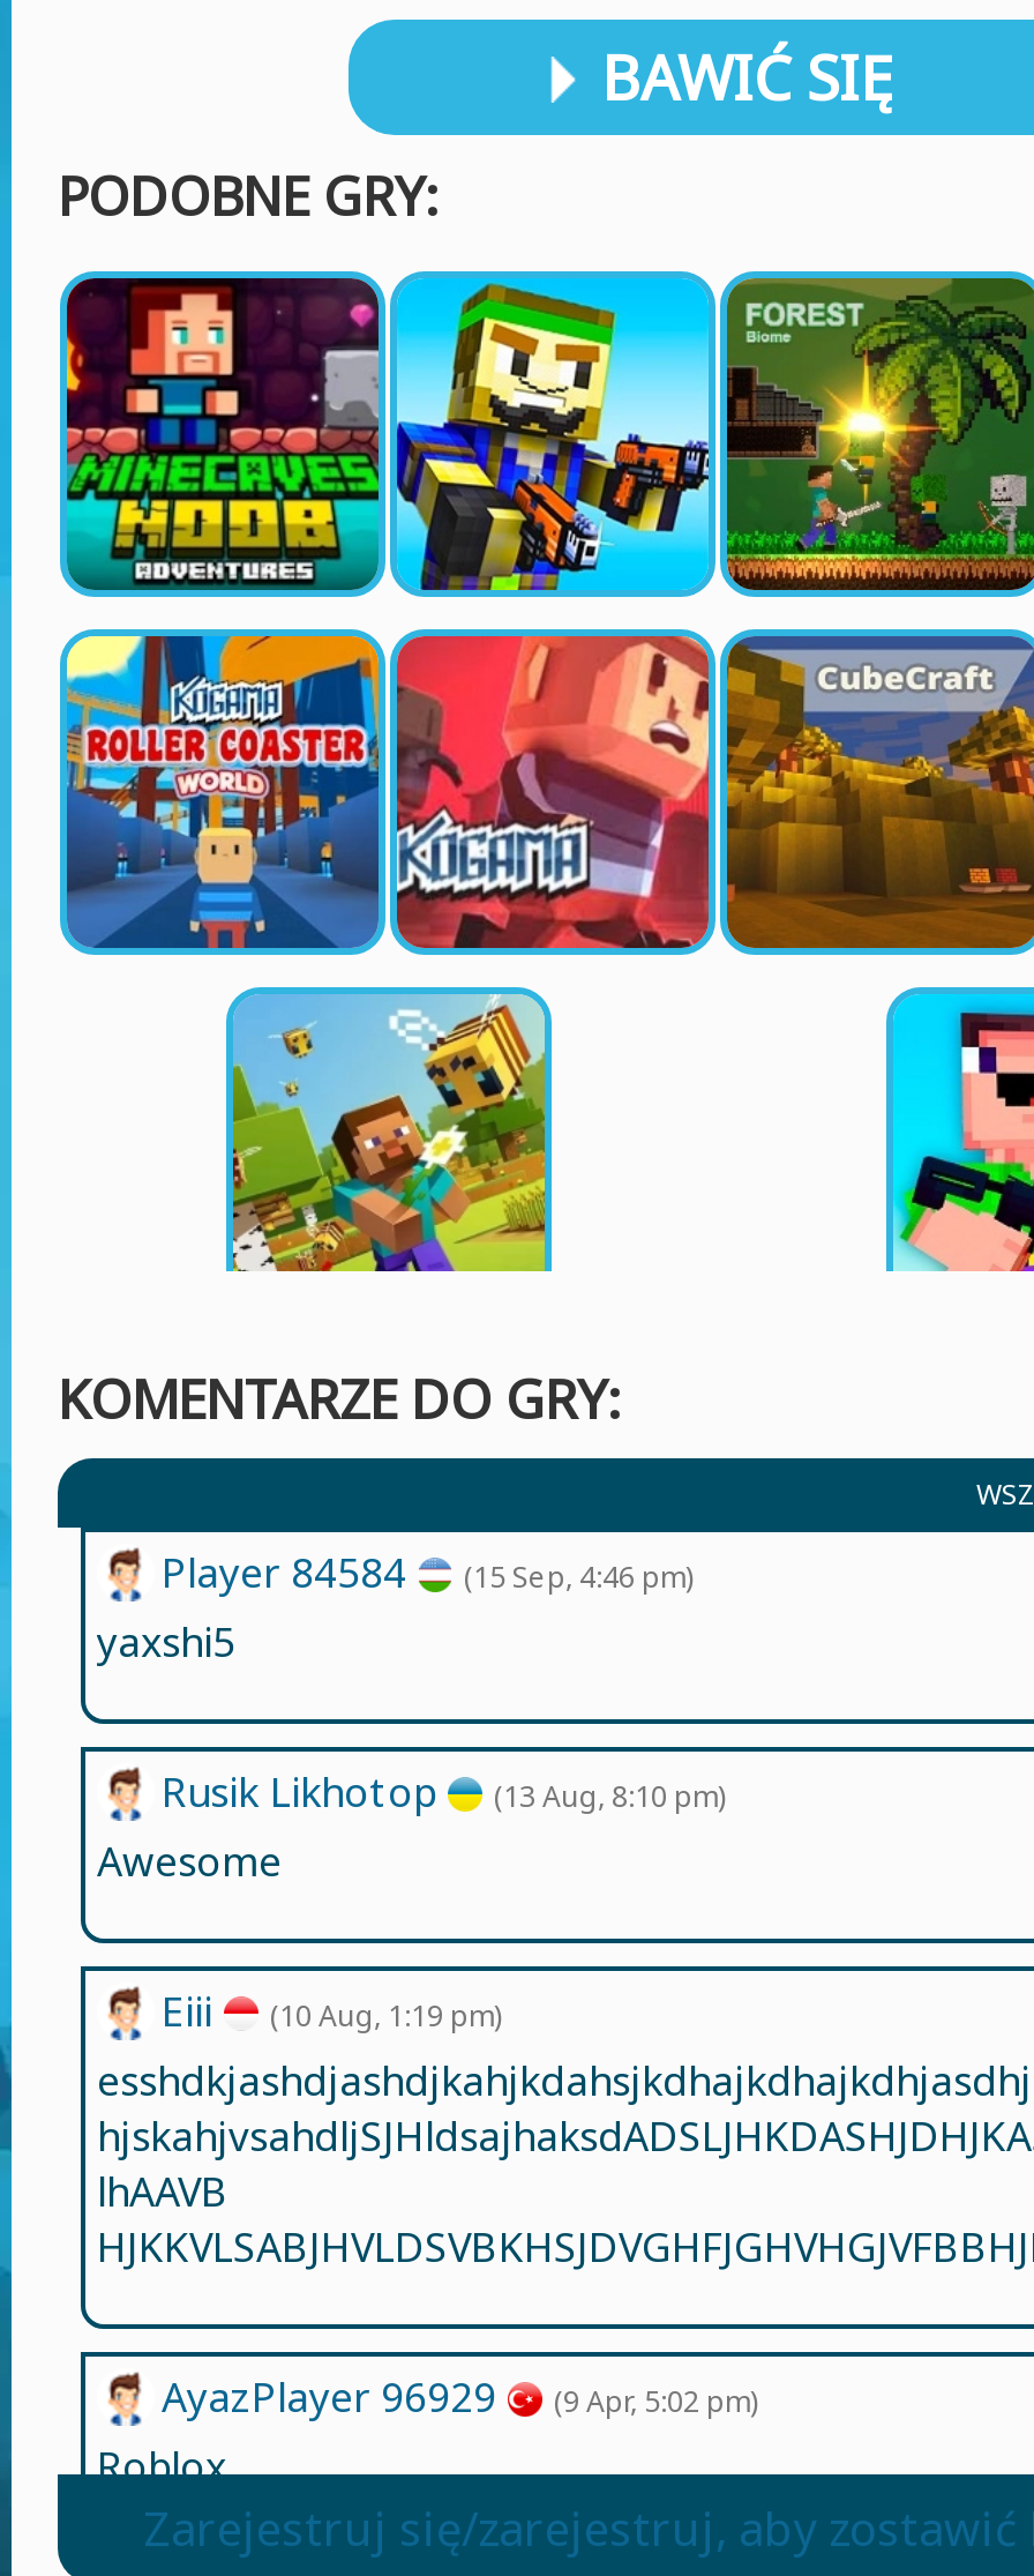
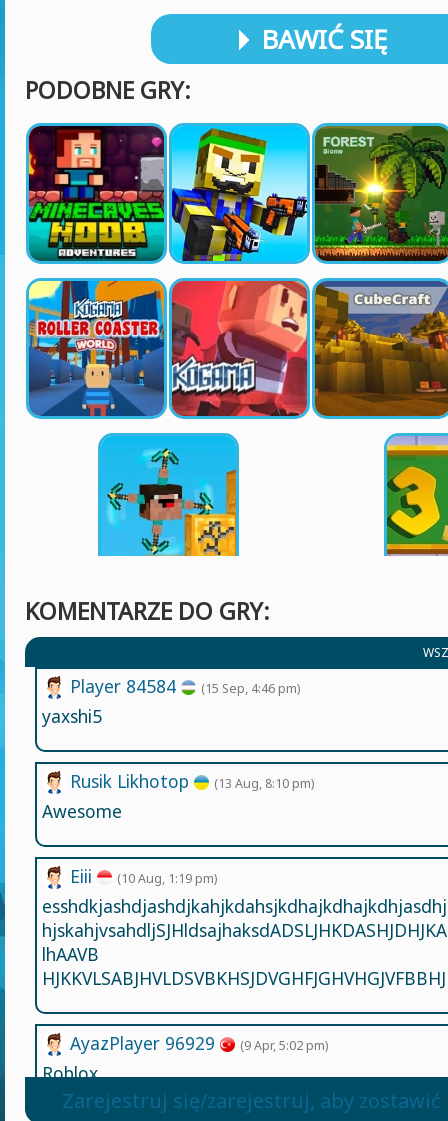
[231,992,547,1274] [image] -> [101,435,236,557] [image]
[891,992,1027,1274] [image] -> [386,436,445,556] [image]

